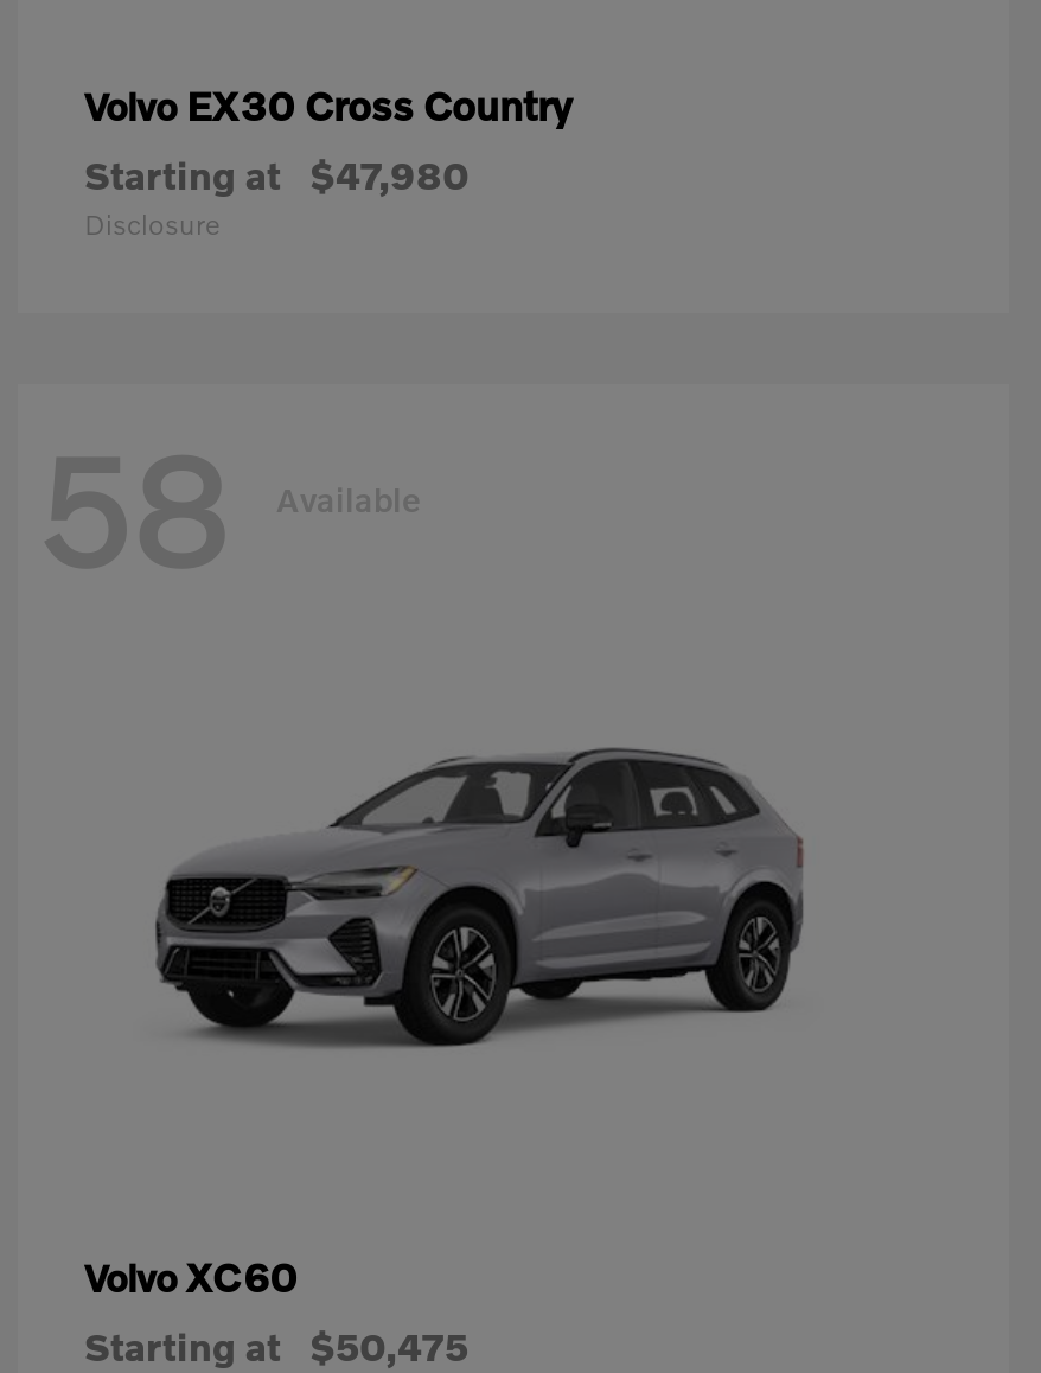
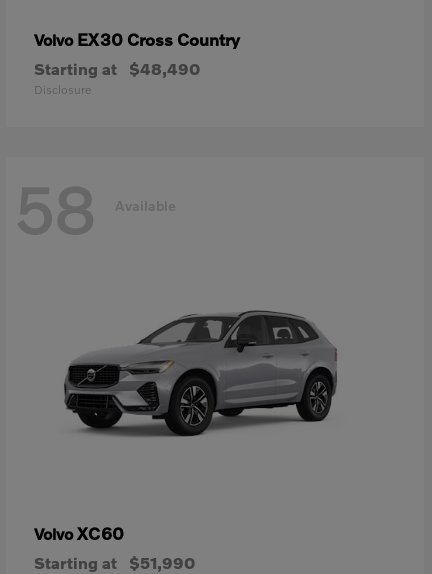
[84,152,468,197] Starting at $47,980 -> [34,59,200,78] Starting at $48,490
[84,1324,468,1369] Starting at $50,475 -> [34,553,195,572] Starting at $51,990

